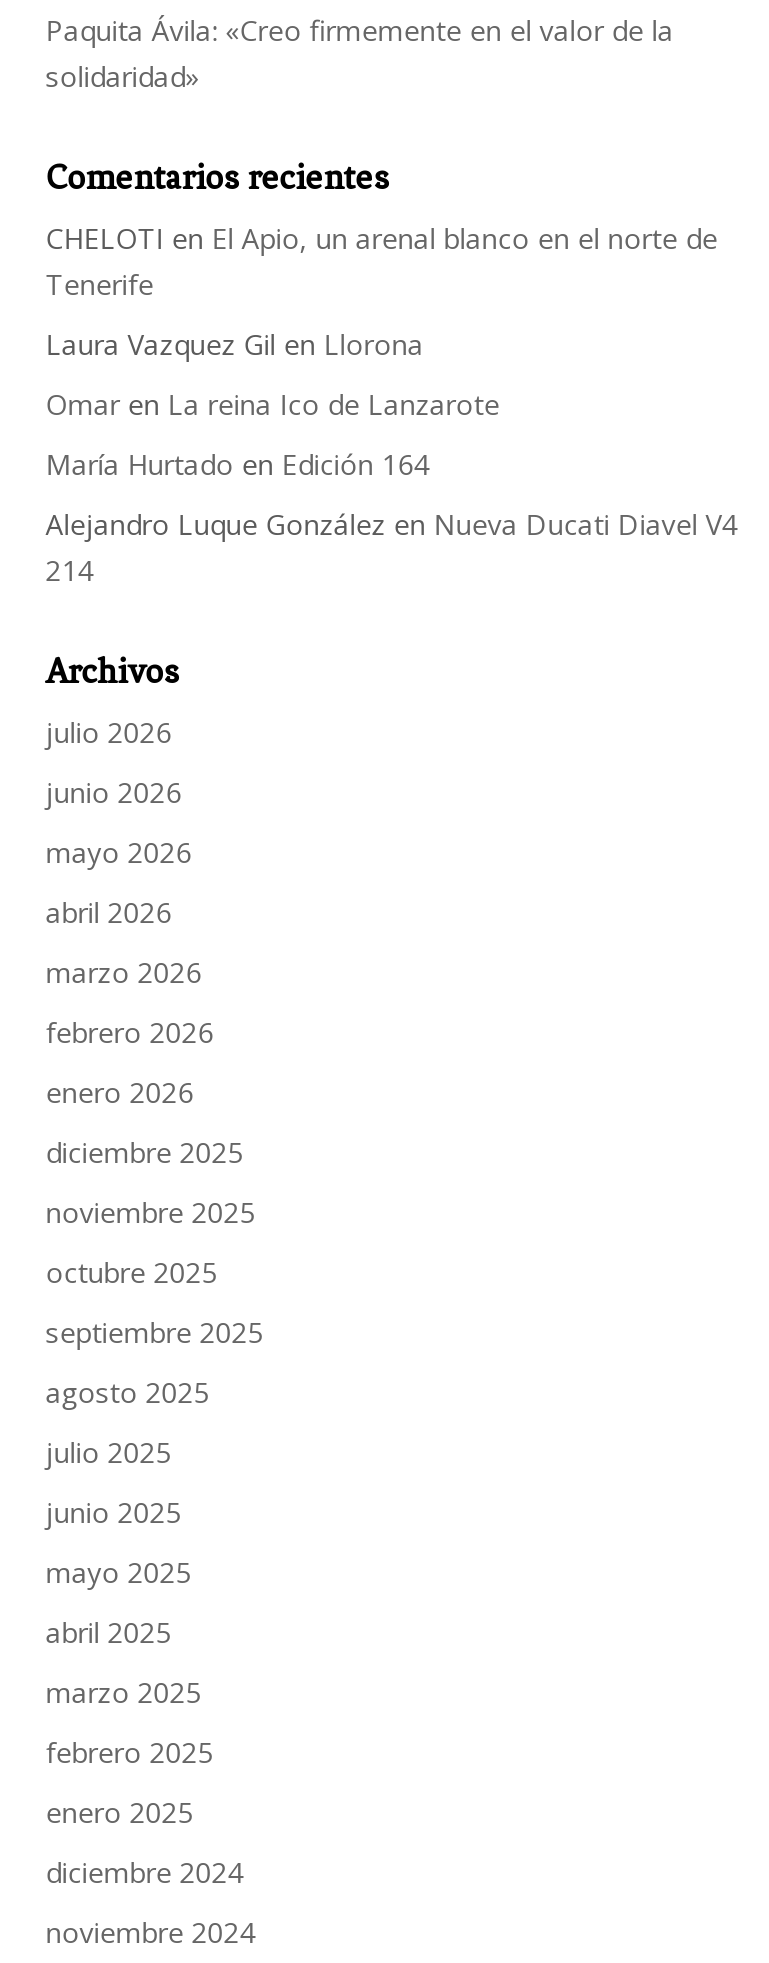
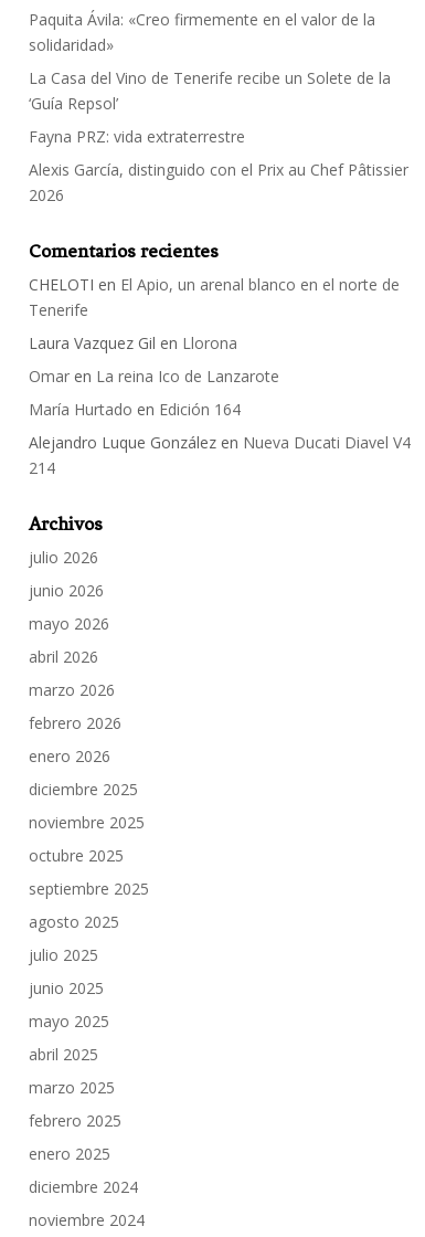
none -> [28,67,408,205] La Casa del Vino de Tenerife recibe un Solete de la | ‘Guía Repsol’ | Fayna PRZ: vida extraterrestre | Alexis García, distinguido con el Prix au Chef Pâtissier | 2026

